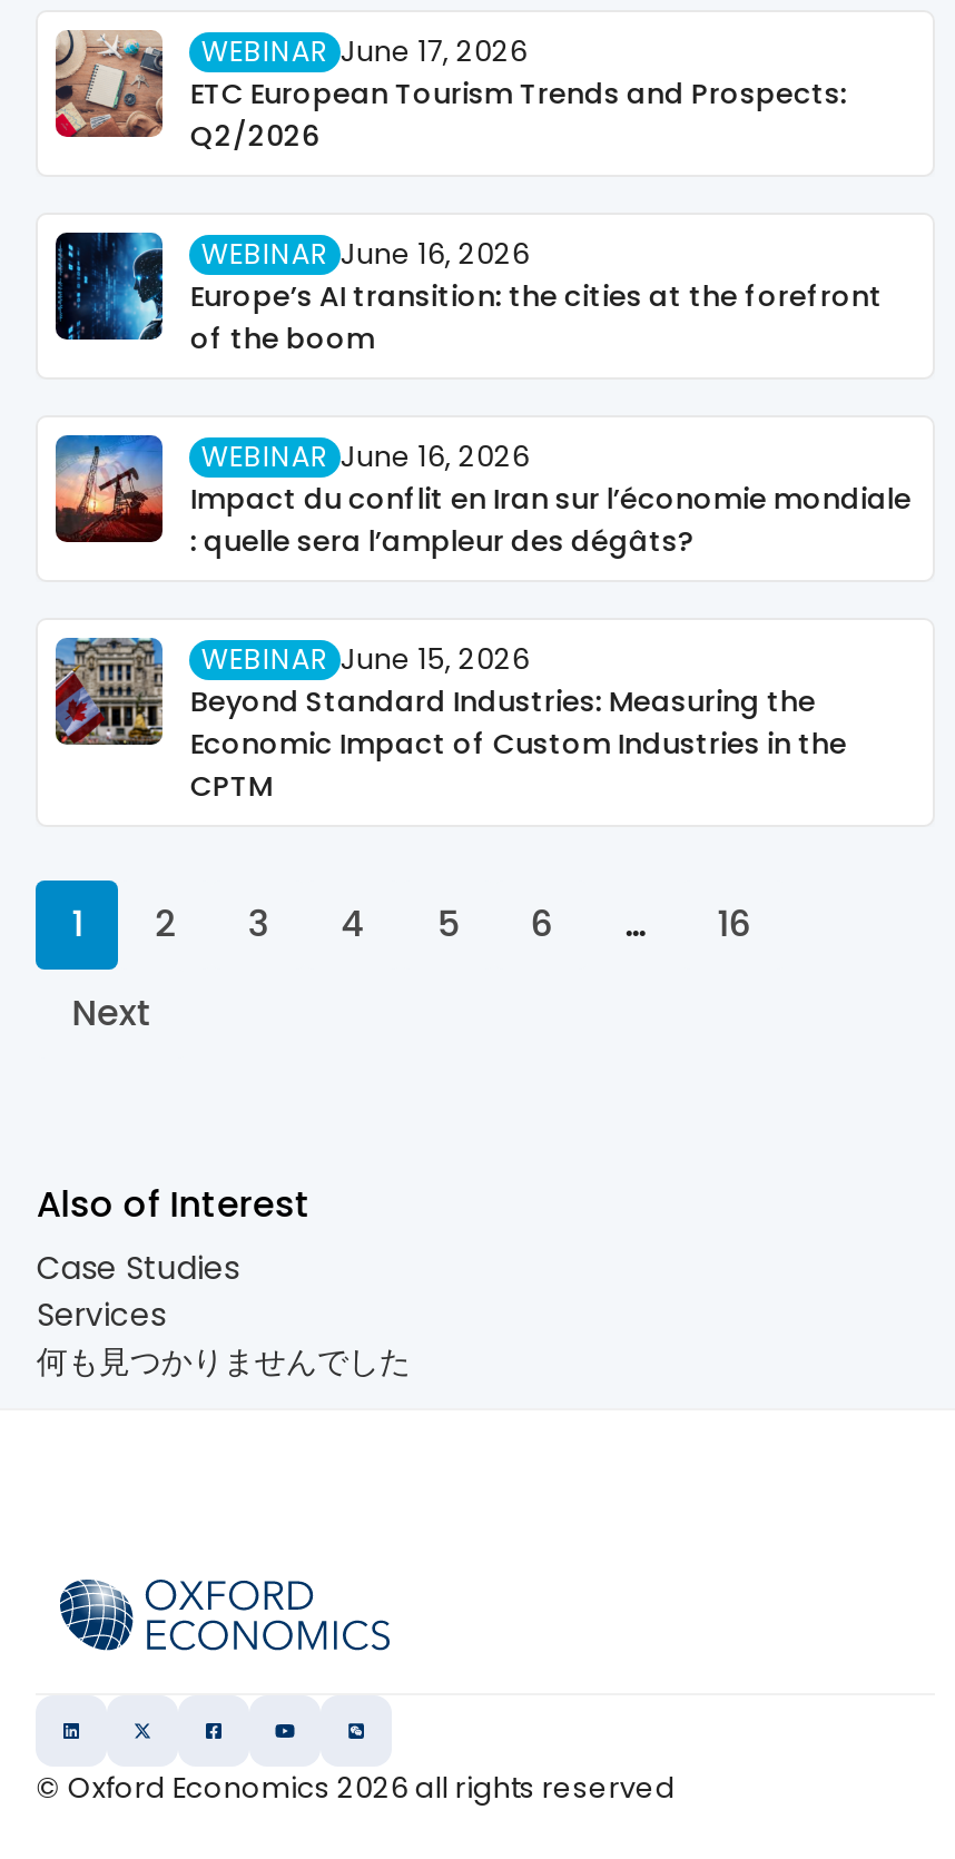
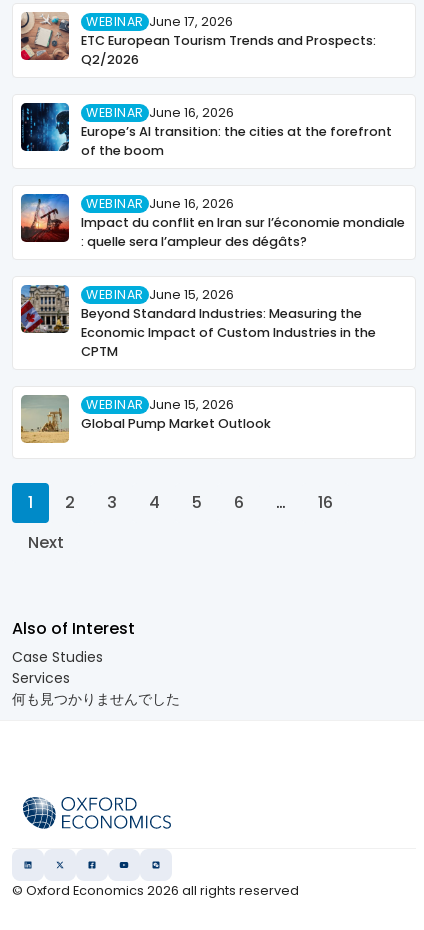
none -> [20,394,271,444] [image] | WEBINAR June 15, 2026 | Global Pump Market Outlook

